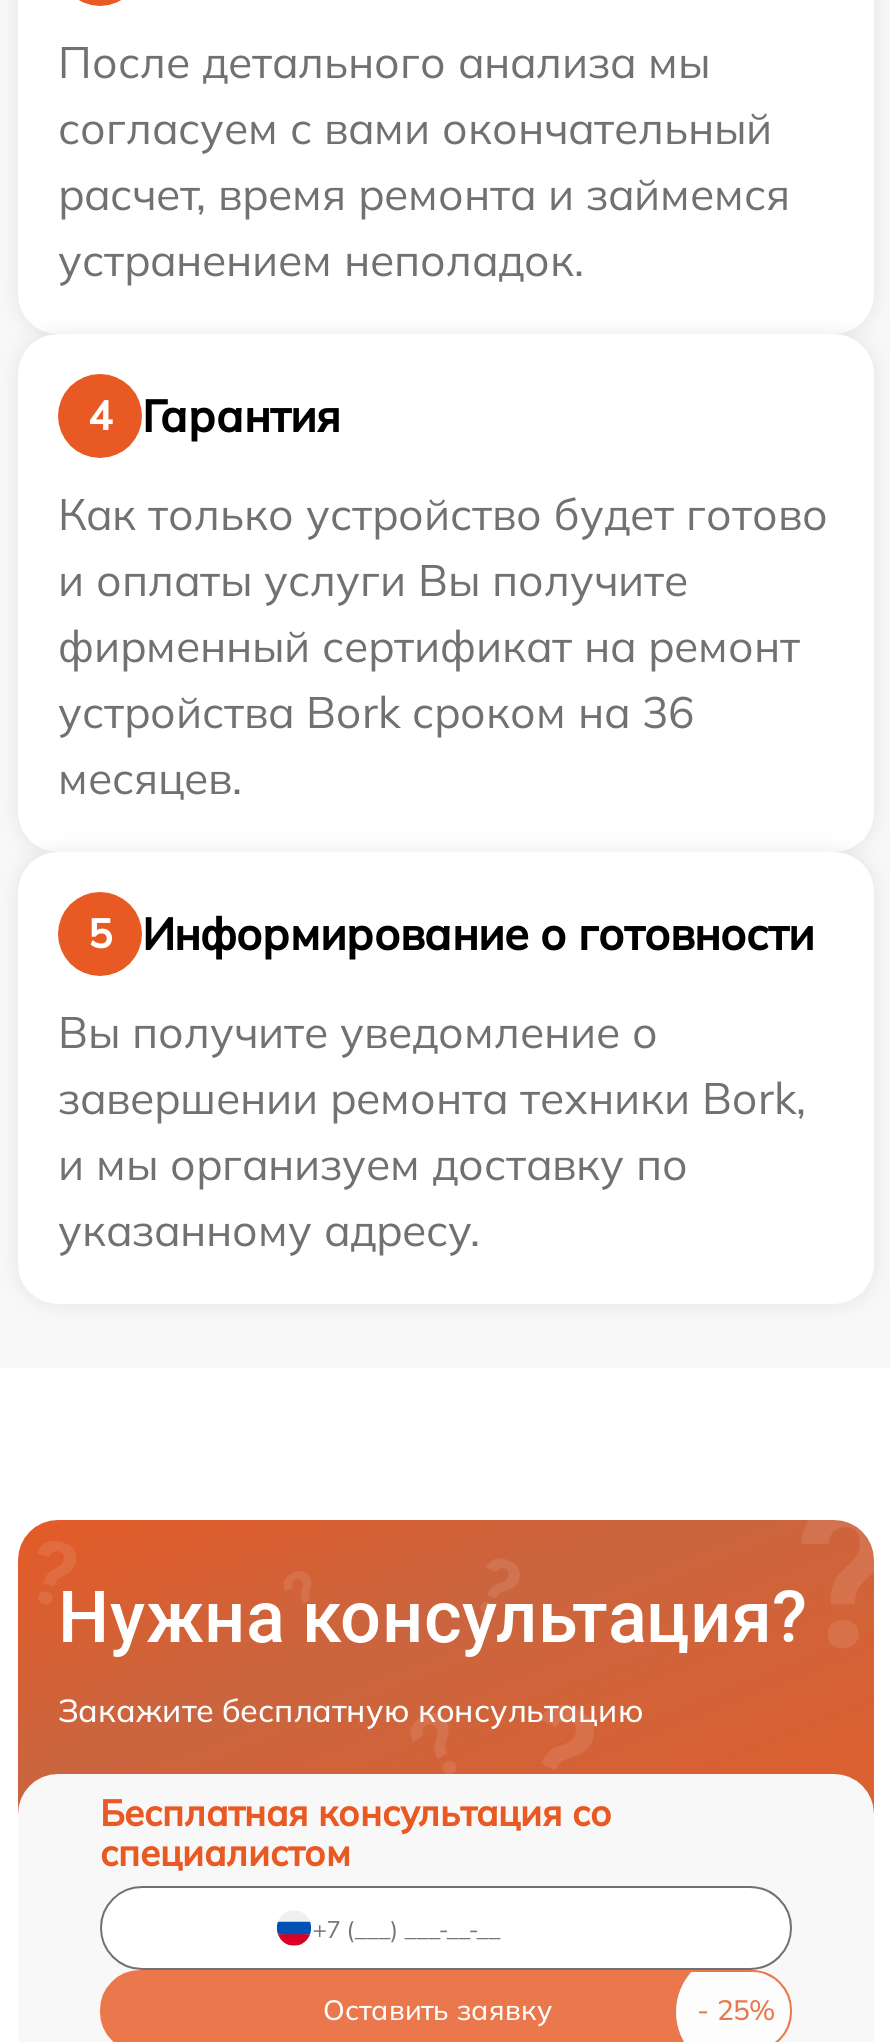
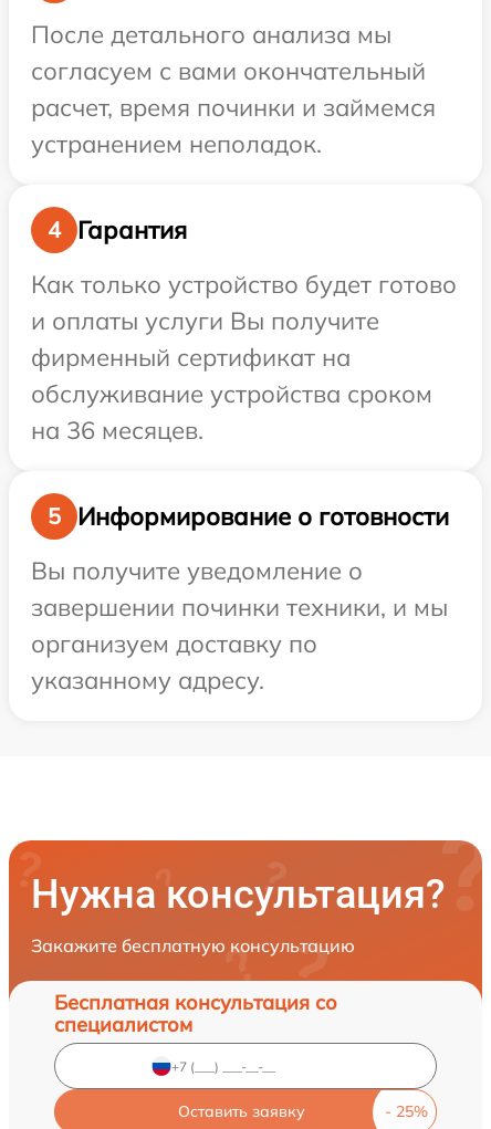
[58,166,790,222] расчет, время ремонта и займемся -> [31,92,436,123] расчет, время починки и займемся
[58,618,800,806] фирменный сертификат на ремонт | устройства Bork сроком на 36 | месяцев. -> [31,342,432,446] фирменный сертификат на | обслуживание устройства сроком | на 36 месяцев.
[58,1070,806,1192] завершении ремонта техники Bork, | и мы организуем доставку по -> [31,592,448,659] завершении починки техники, и мы | организуем доставку по

